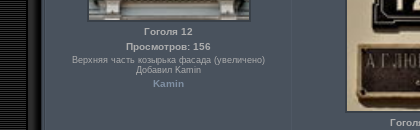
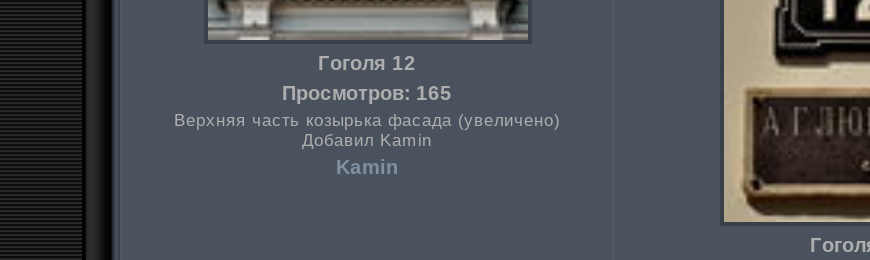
[126,41,211,52] Просмотров: 156 -> [282,82,452,104] Просмотров: 165

